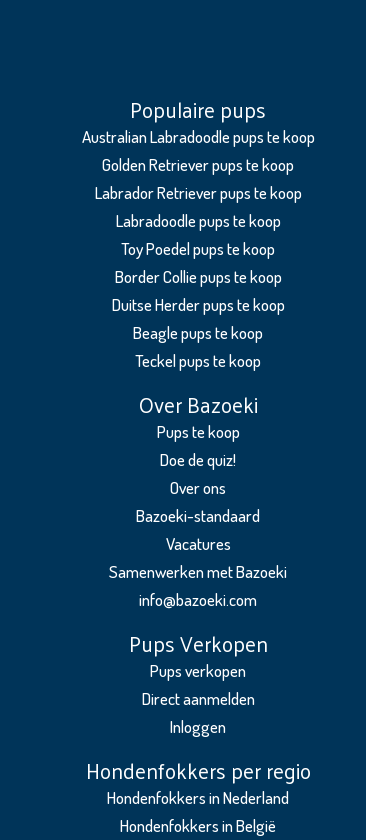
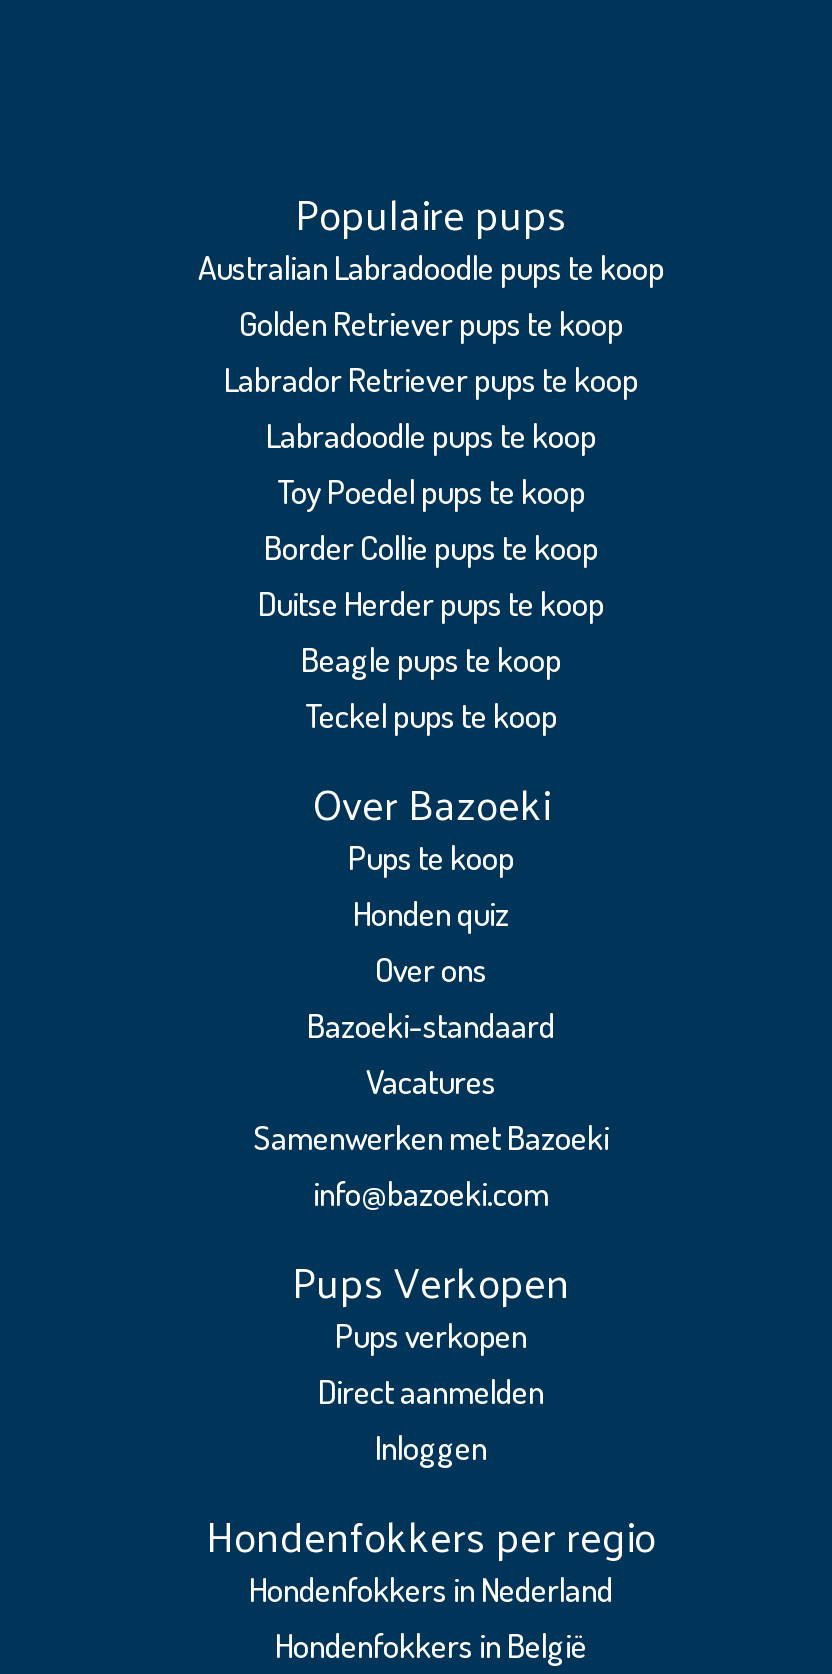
[160,448,236,469] Doe de quiz! -> [353,891,509,933] Honden quiz

